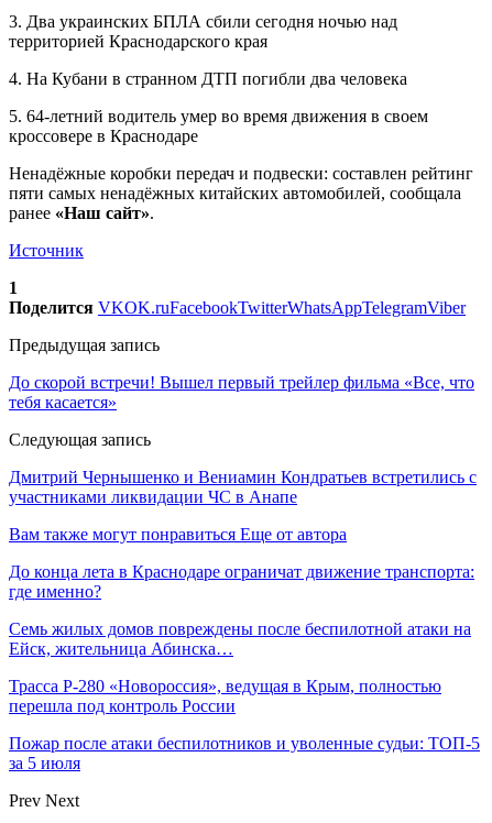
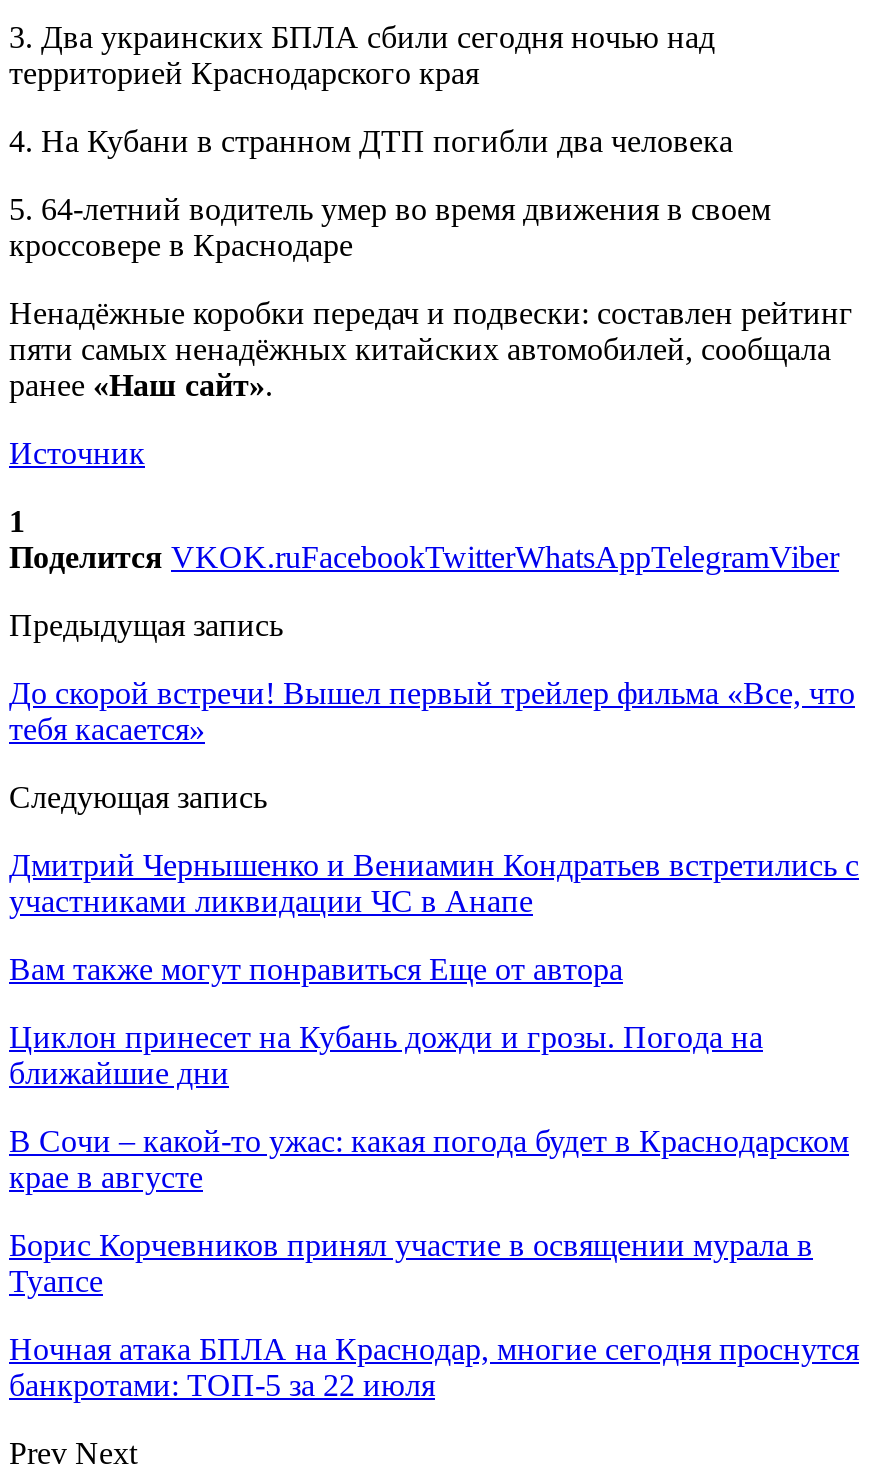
[9,562,474,601] До конца лета в Краснодаре ограничат движение транспорта: | где именно? -> [9,1020,763,1090] Циклон принесет на Кубань дожди и грозы. Погода на | ближайшие дни
[9,619,471,658] Семь жилых домов повреждены после беспилотной атаки на | Ейск, жительница Абинска… -> [9,1124,849,1194] В Сочи – какой-то ужас: какая погода будет в Краснодарском | крае в августе
[9,676,441,715] Трасса Р-280 «Новороссия», ведущая в Крым, полностью | перешла под контроль России -> [9,1228,813,1298] Борис Корчевников принял участие в освящении мурала в | Туапсе
[9,734,480,772] Пожар после атаки беспилотников и уволенные судьи: ТОП-5 | за 5 июля -> [9,1332,859,1402] Ночная атака БПЛА на Краснодар, многие сегодня проснутся | банкротами: ТОП-5 за 22 июля

